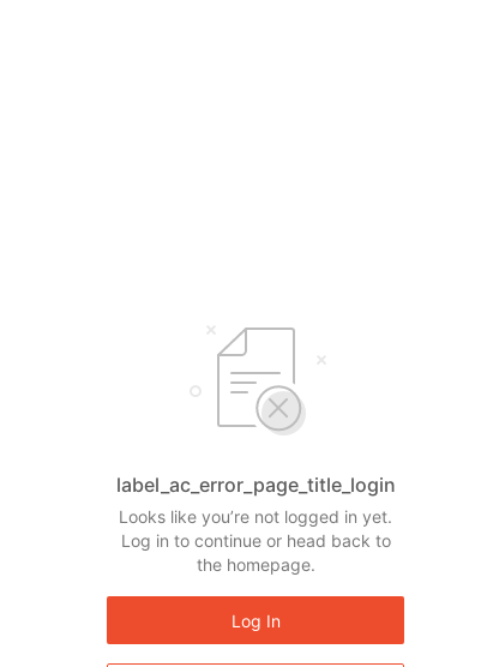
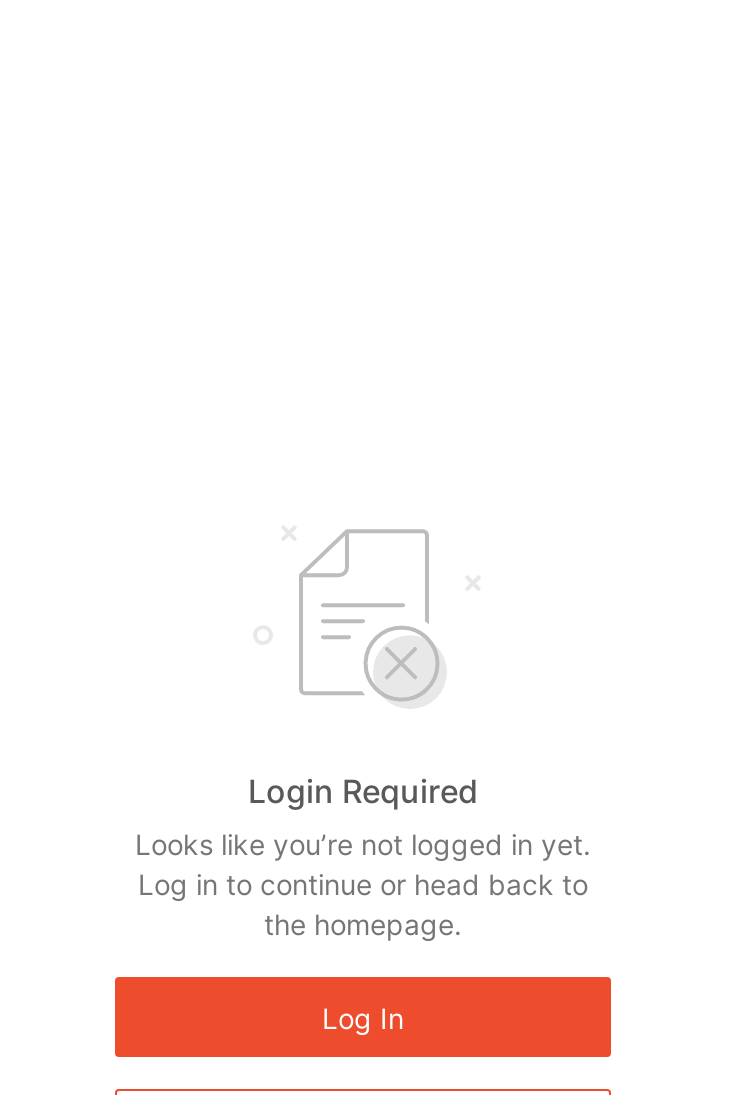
[116,473,395,497] label_ac_error_page_title_login -> [248,771,478,811] Login Required

